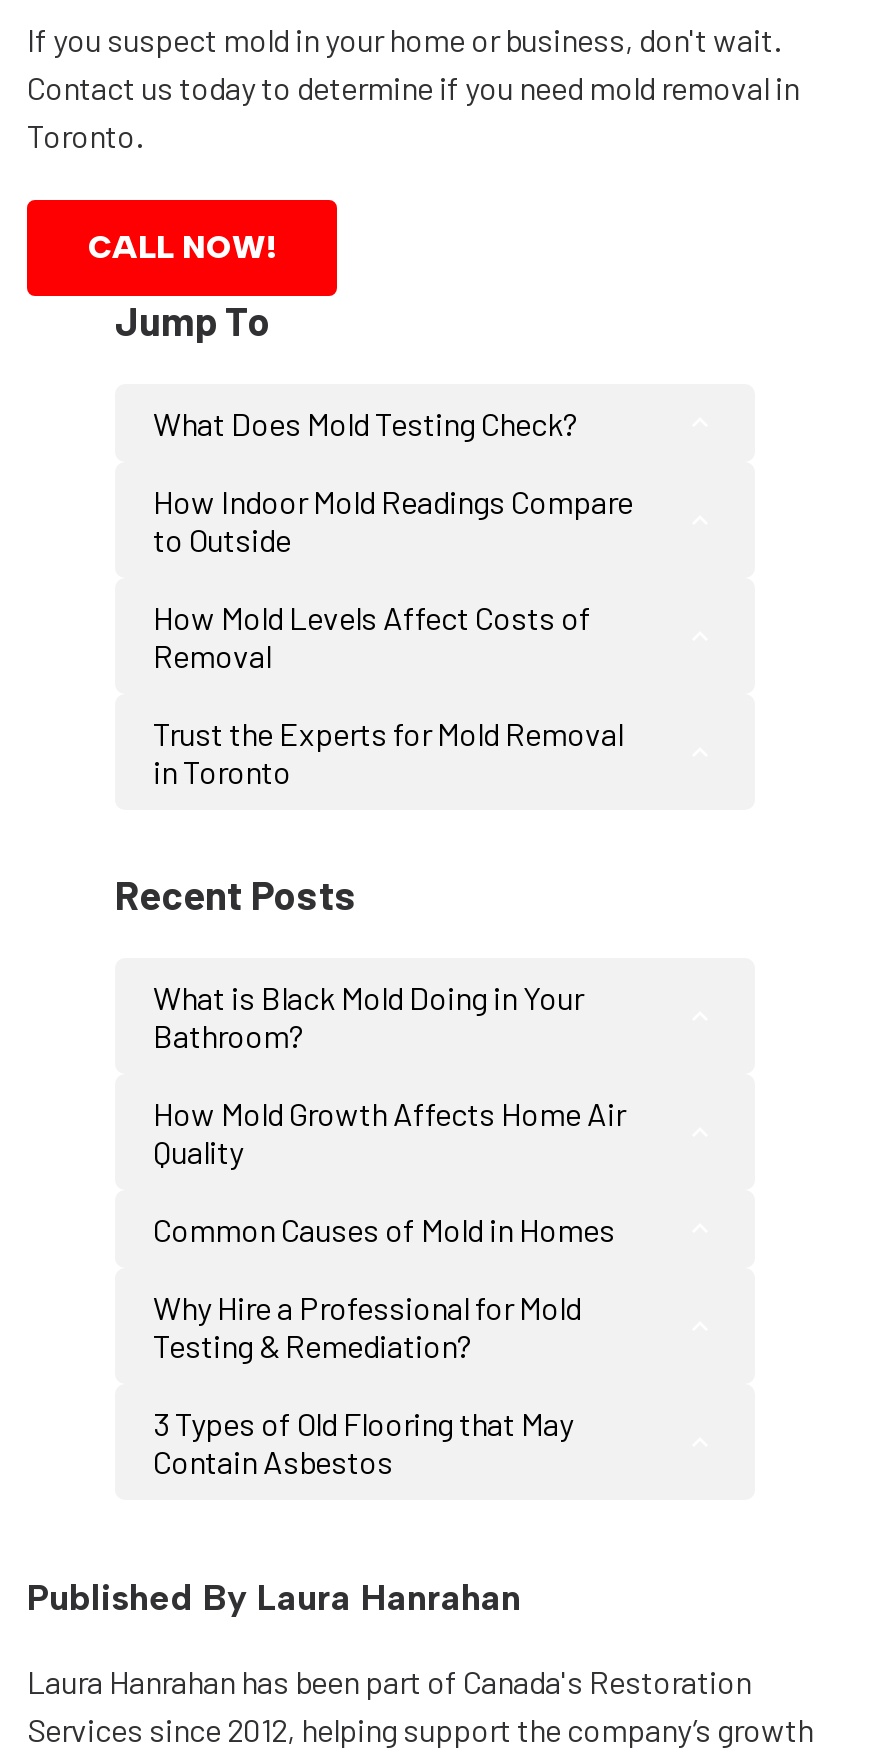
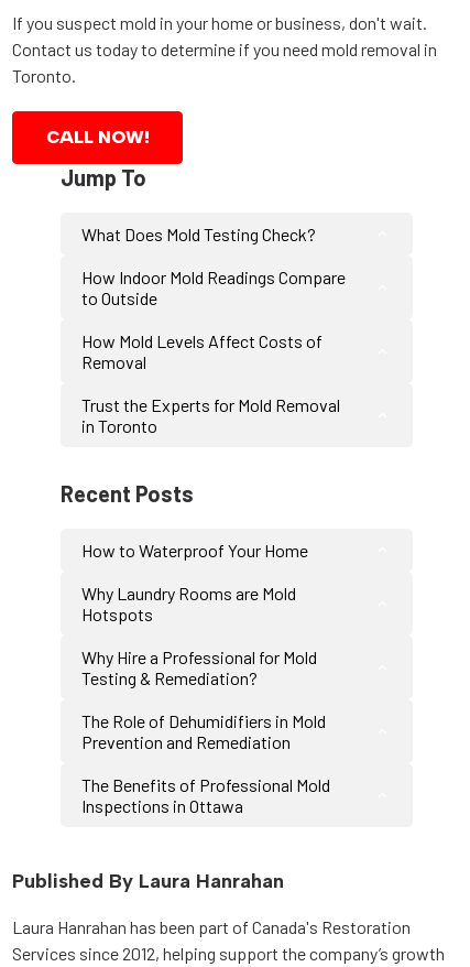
[153,977,625,1247] What is Black Mold Doing in Your | Bathroom? | How Mold Growth Affects Home Air | Quality | Common Causes of Mold in Homes -> [81,539,308,624] How to Waterproof Your Home | Why Laundry Rooms are Mold | Hotspots
moved [153,1287,581,1363] -> [81,646,317,688]: Why Hire a Professional for Mold | Testing & Remediation?
[153,1403,573,1479] 3 Types of Old Flooring that May | Contain Asbestos -> [81,710,330,816] The Role of Dehumidifiers in Mold | Prevention and Remediation | The Benefits of Professional Mold | Inspections in Ottawa

